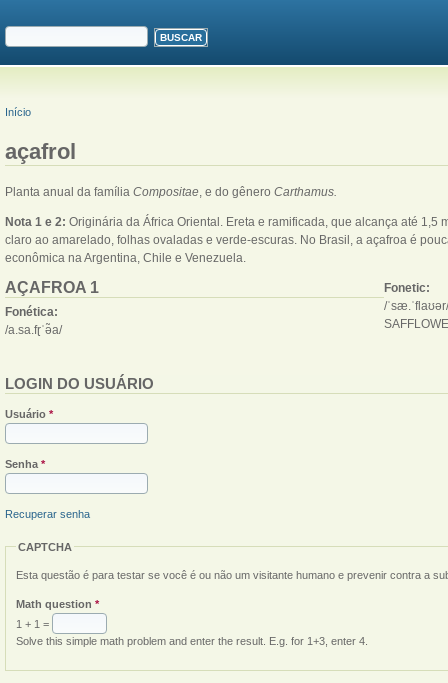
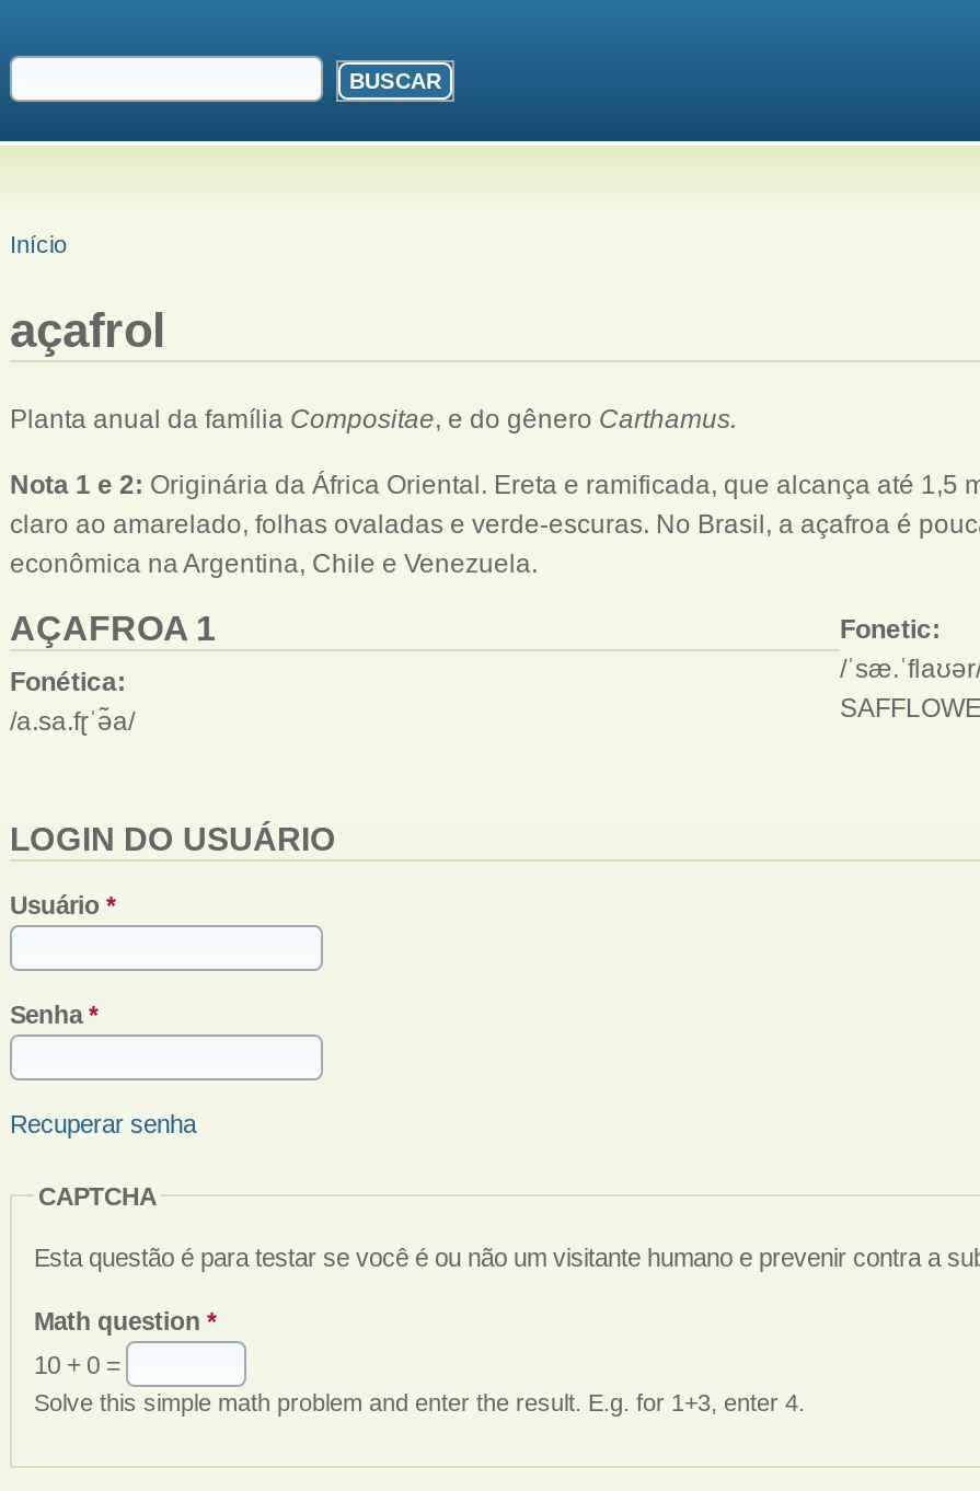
[16,618,52,630] 1 + 1 = -> [34,1352,126,1378] 10 + 0 =

